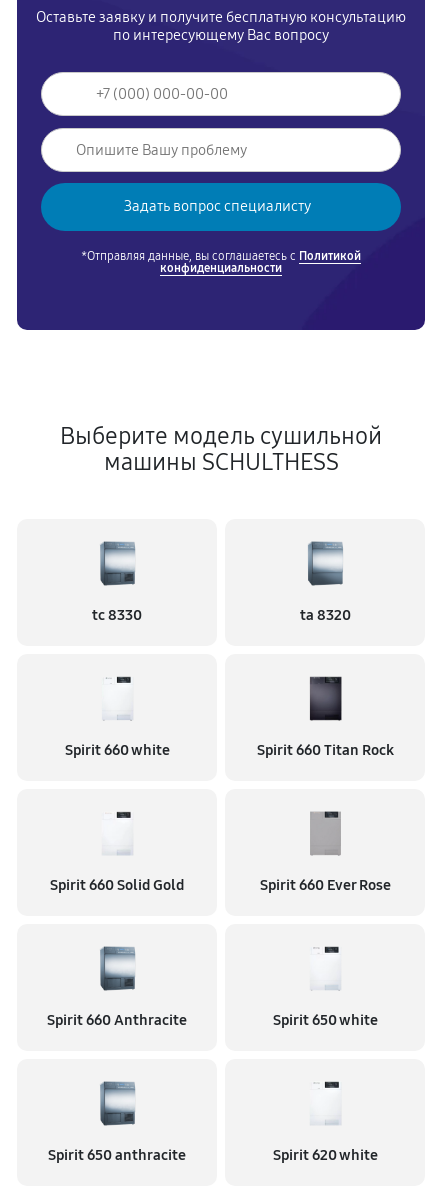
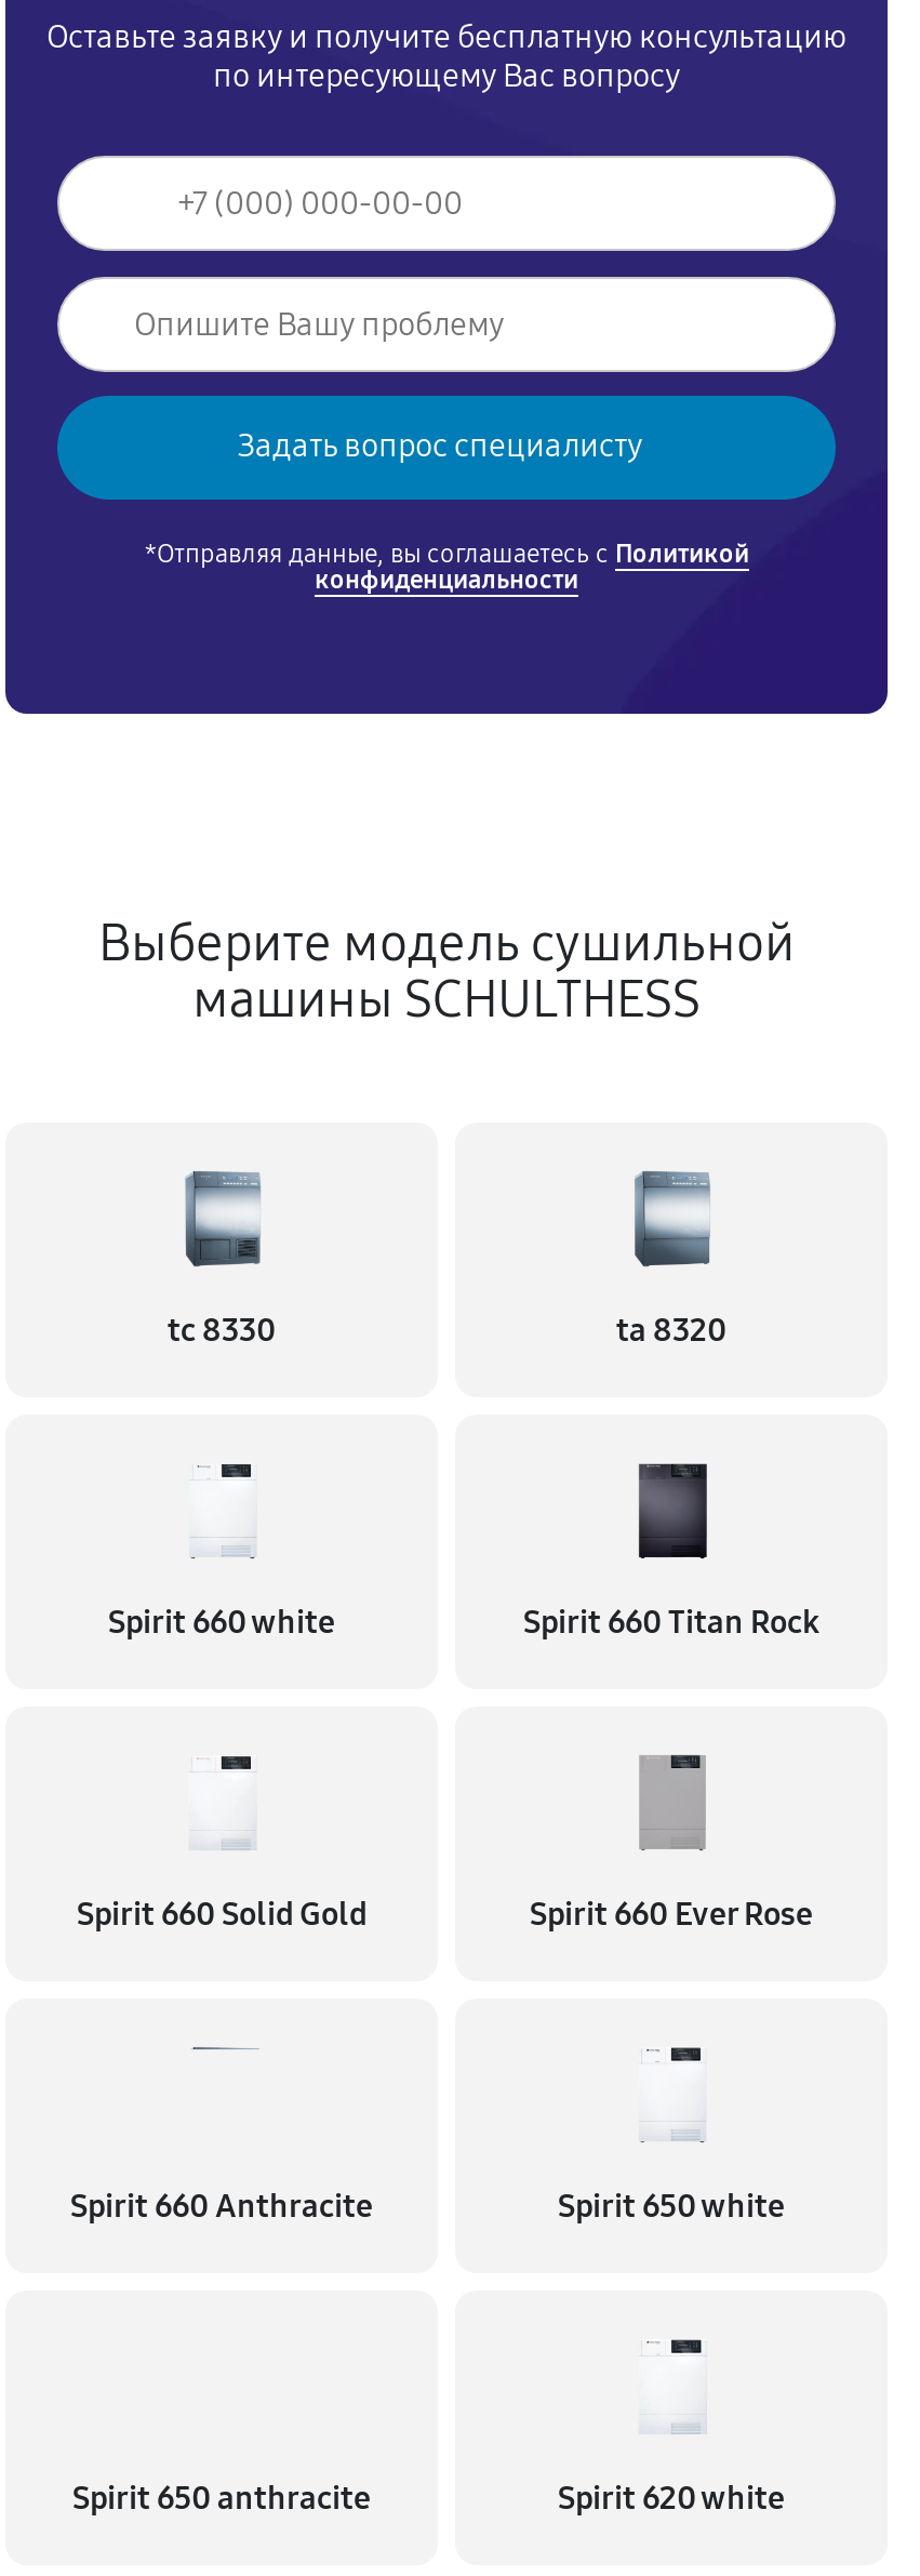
[99,947,136,991] [image] -> none
[99,1081,136,1126] [image] -> none

